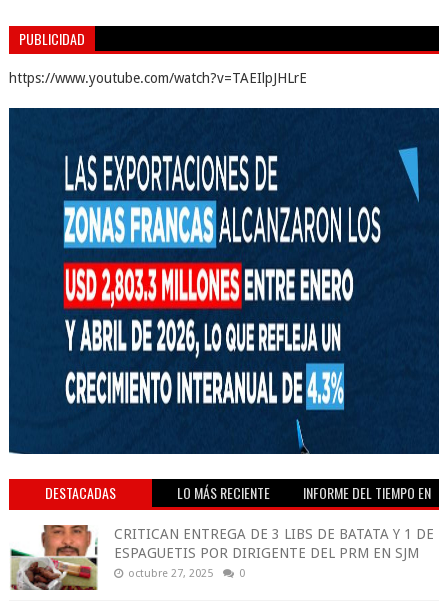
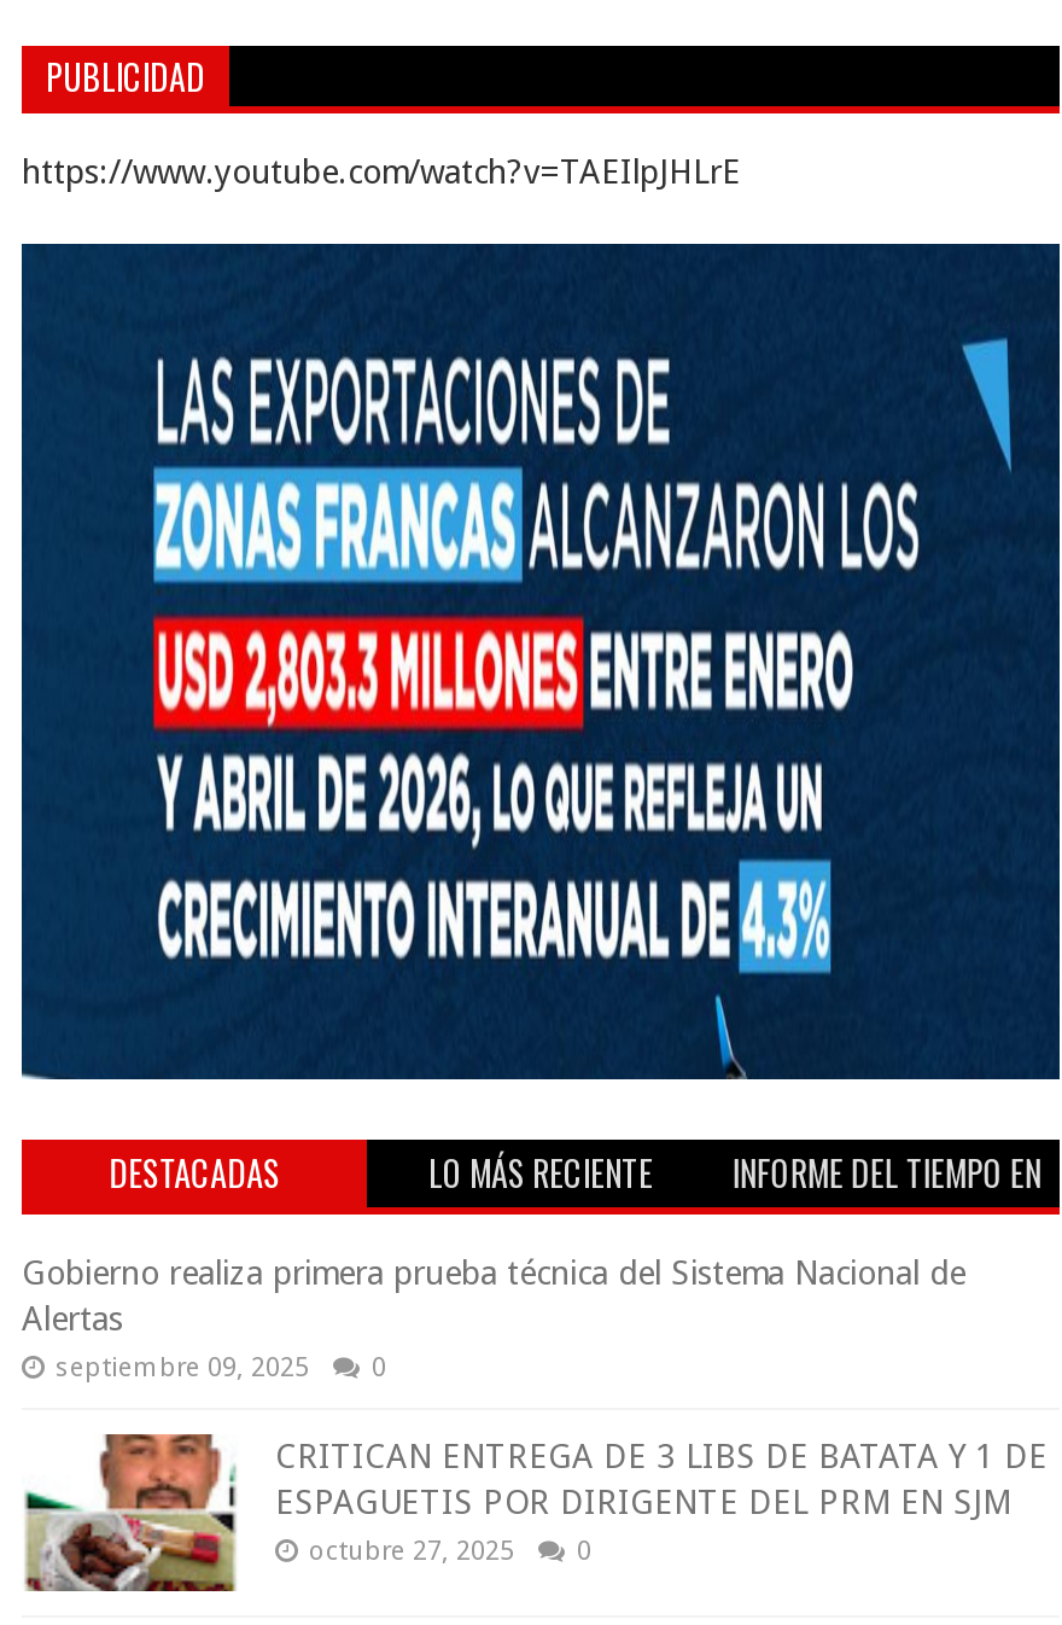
none -> [22,1252,965,1382] Gobierno realiza primera prueba técnica del Sistema Nacional de | Alertas | septiembre 09, 2025 | 0

